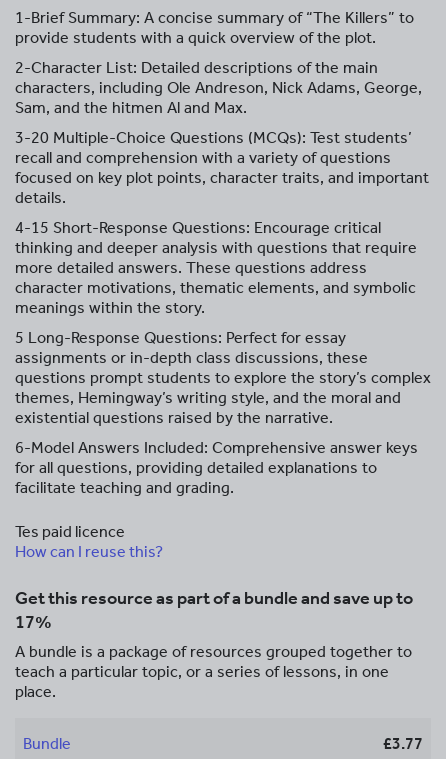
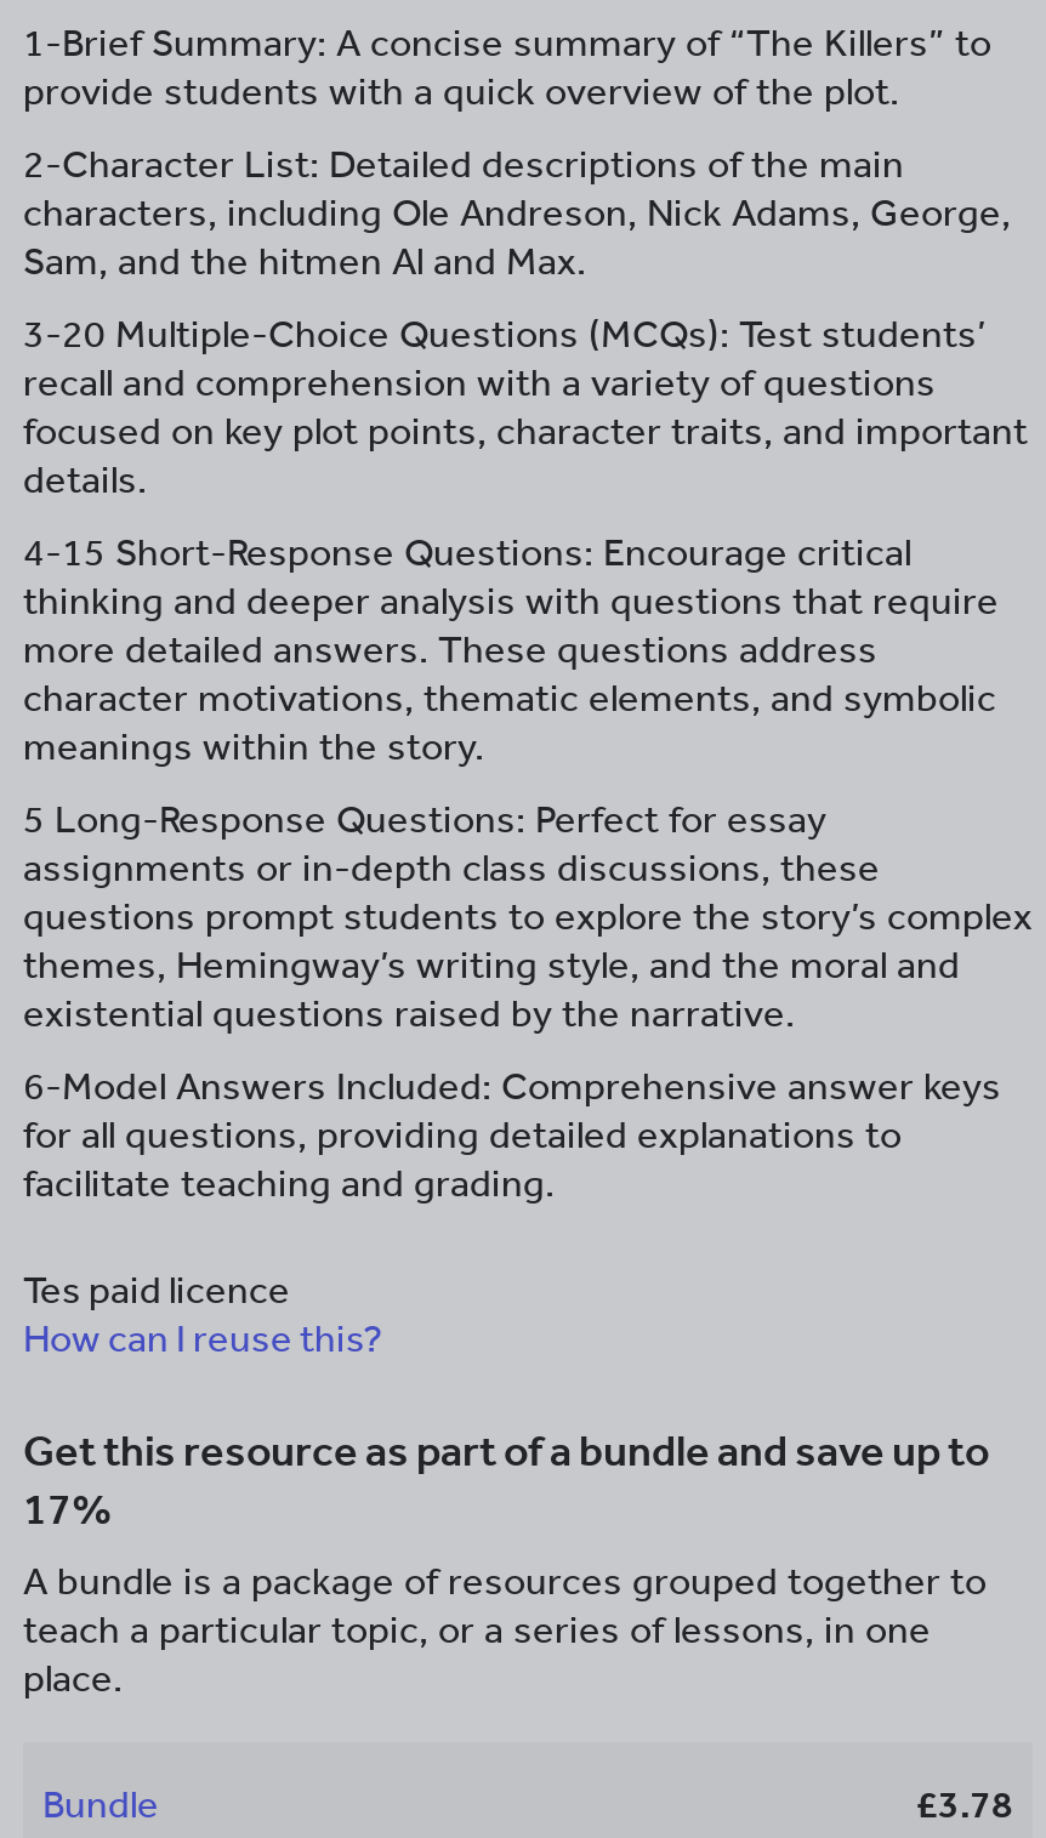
[383,734,423,753] £3.77 -> [916,1781,1013,1827] £3.78

